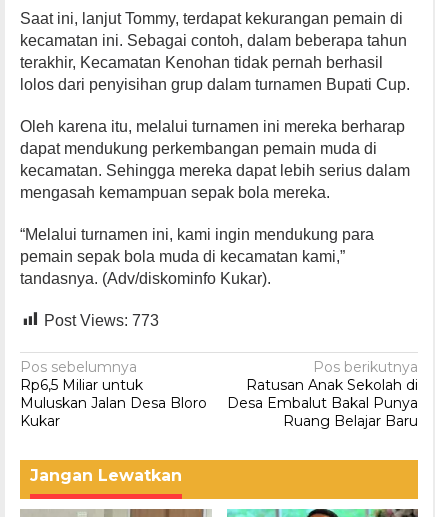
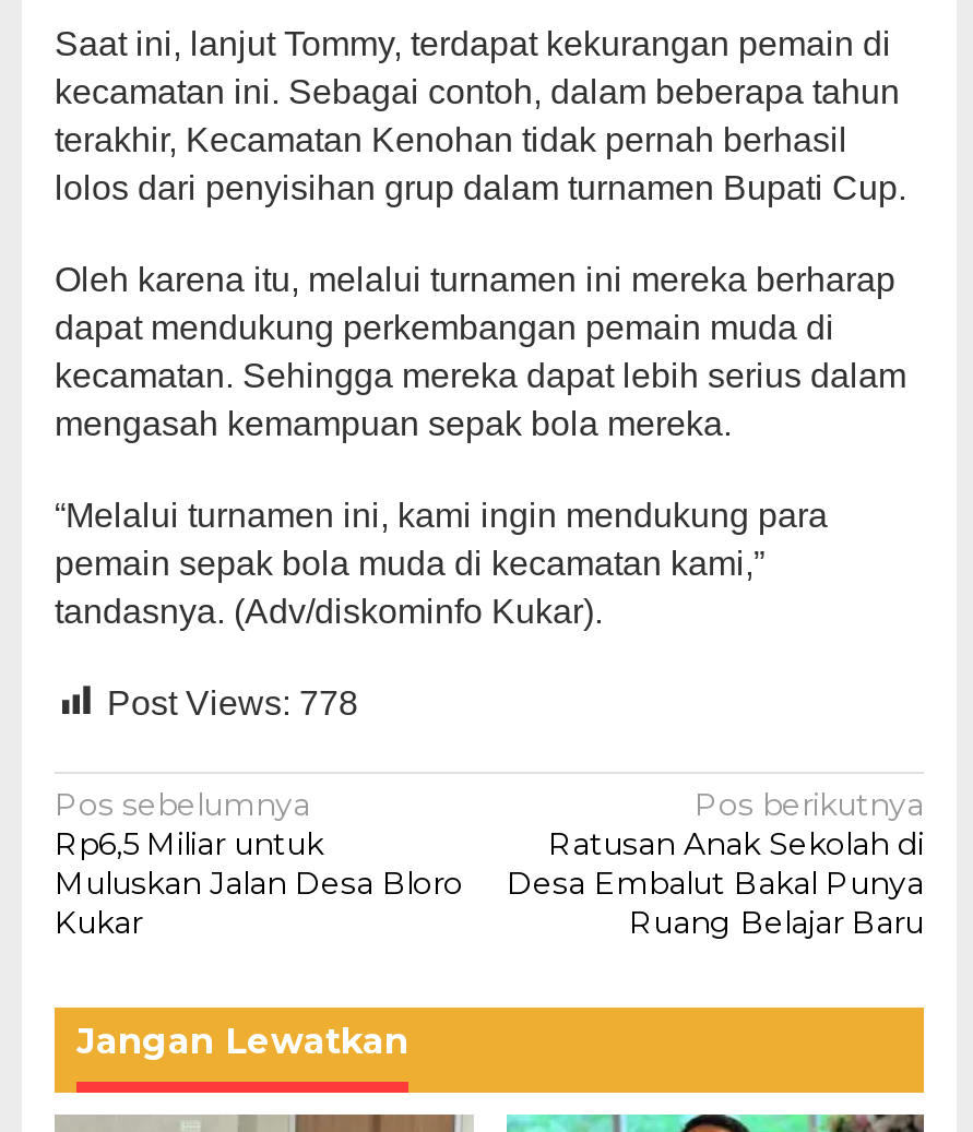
[44,312,159,329] Post Views: 773 -> [107,684,358,721] Post Views: 778

